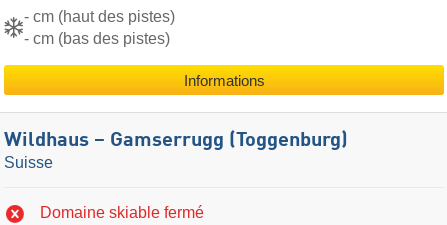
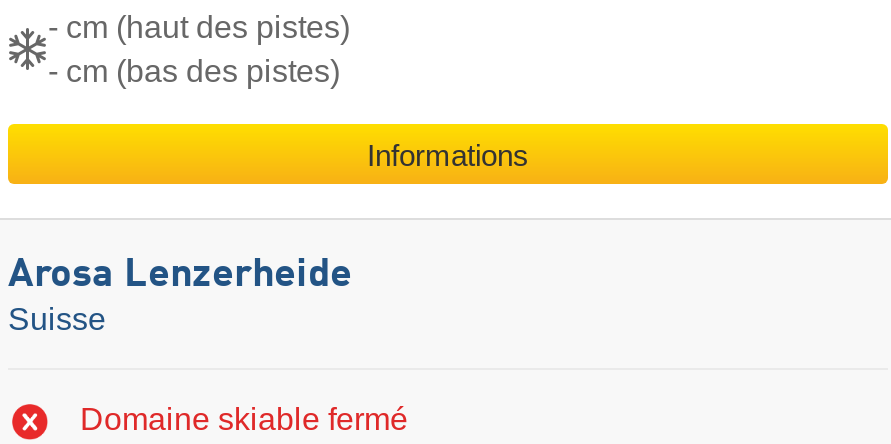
[4,131,348,151] Wildhaus – Gamserrugg (Toggenburg) -> [8,257,352,297] Arosa Lenzerheide

